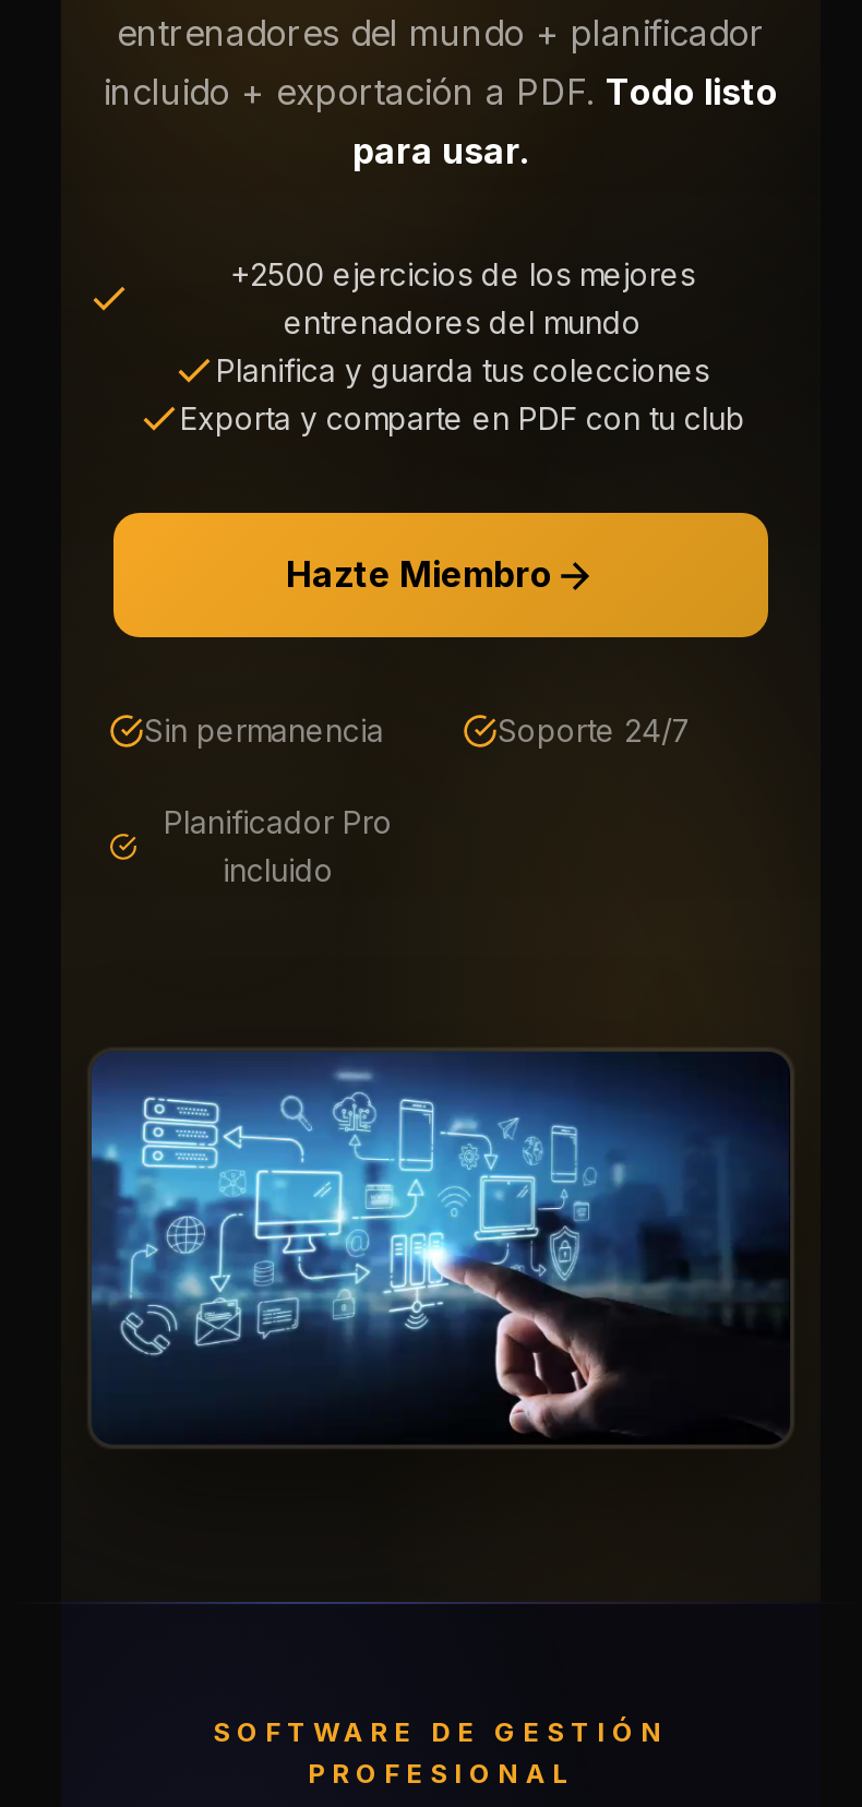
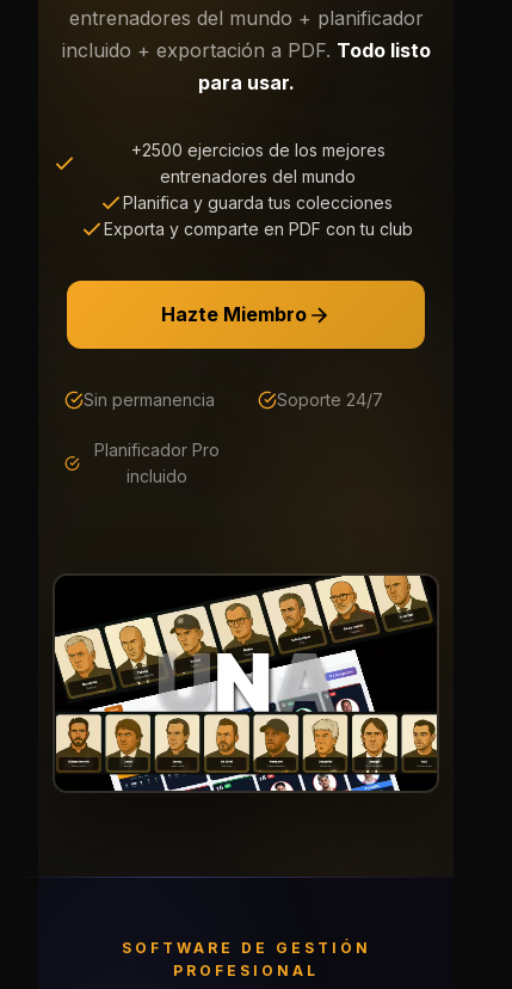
[89,1052,790,1445] [image] -> [54,575,438,792] [image]

